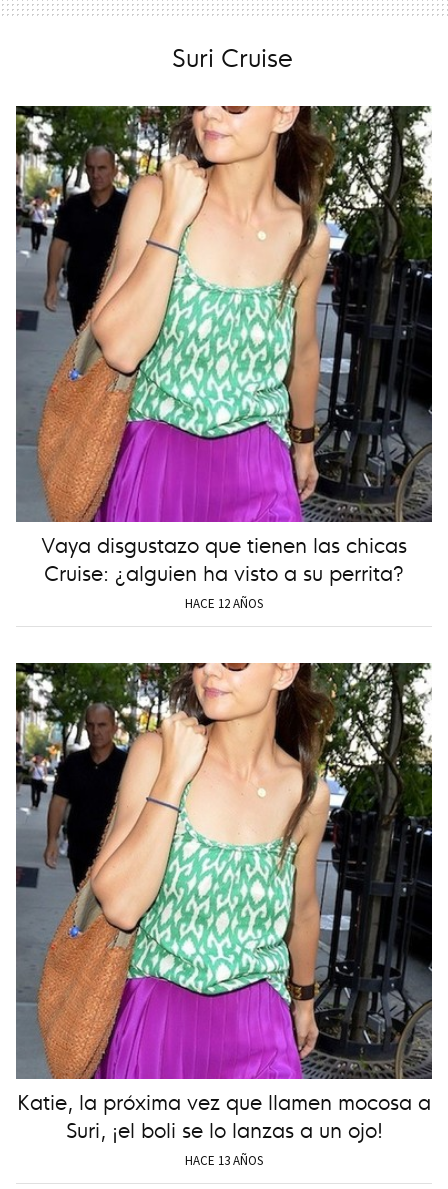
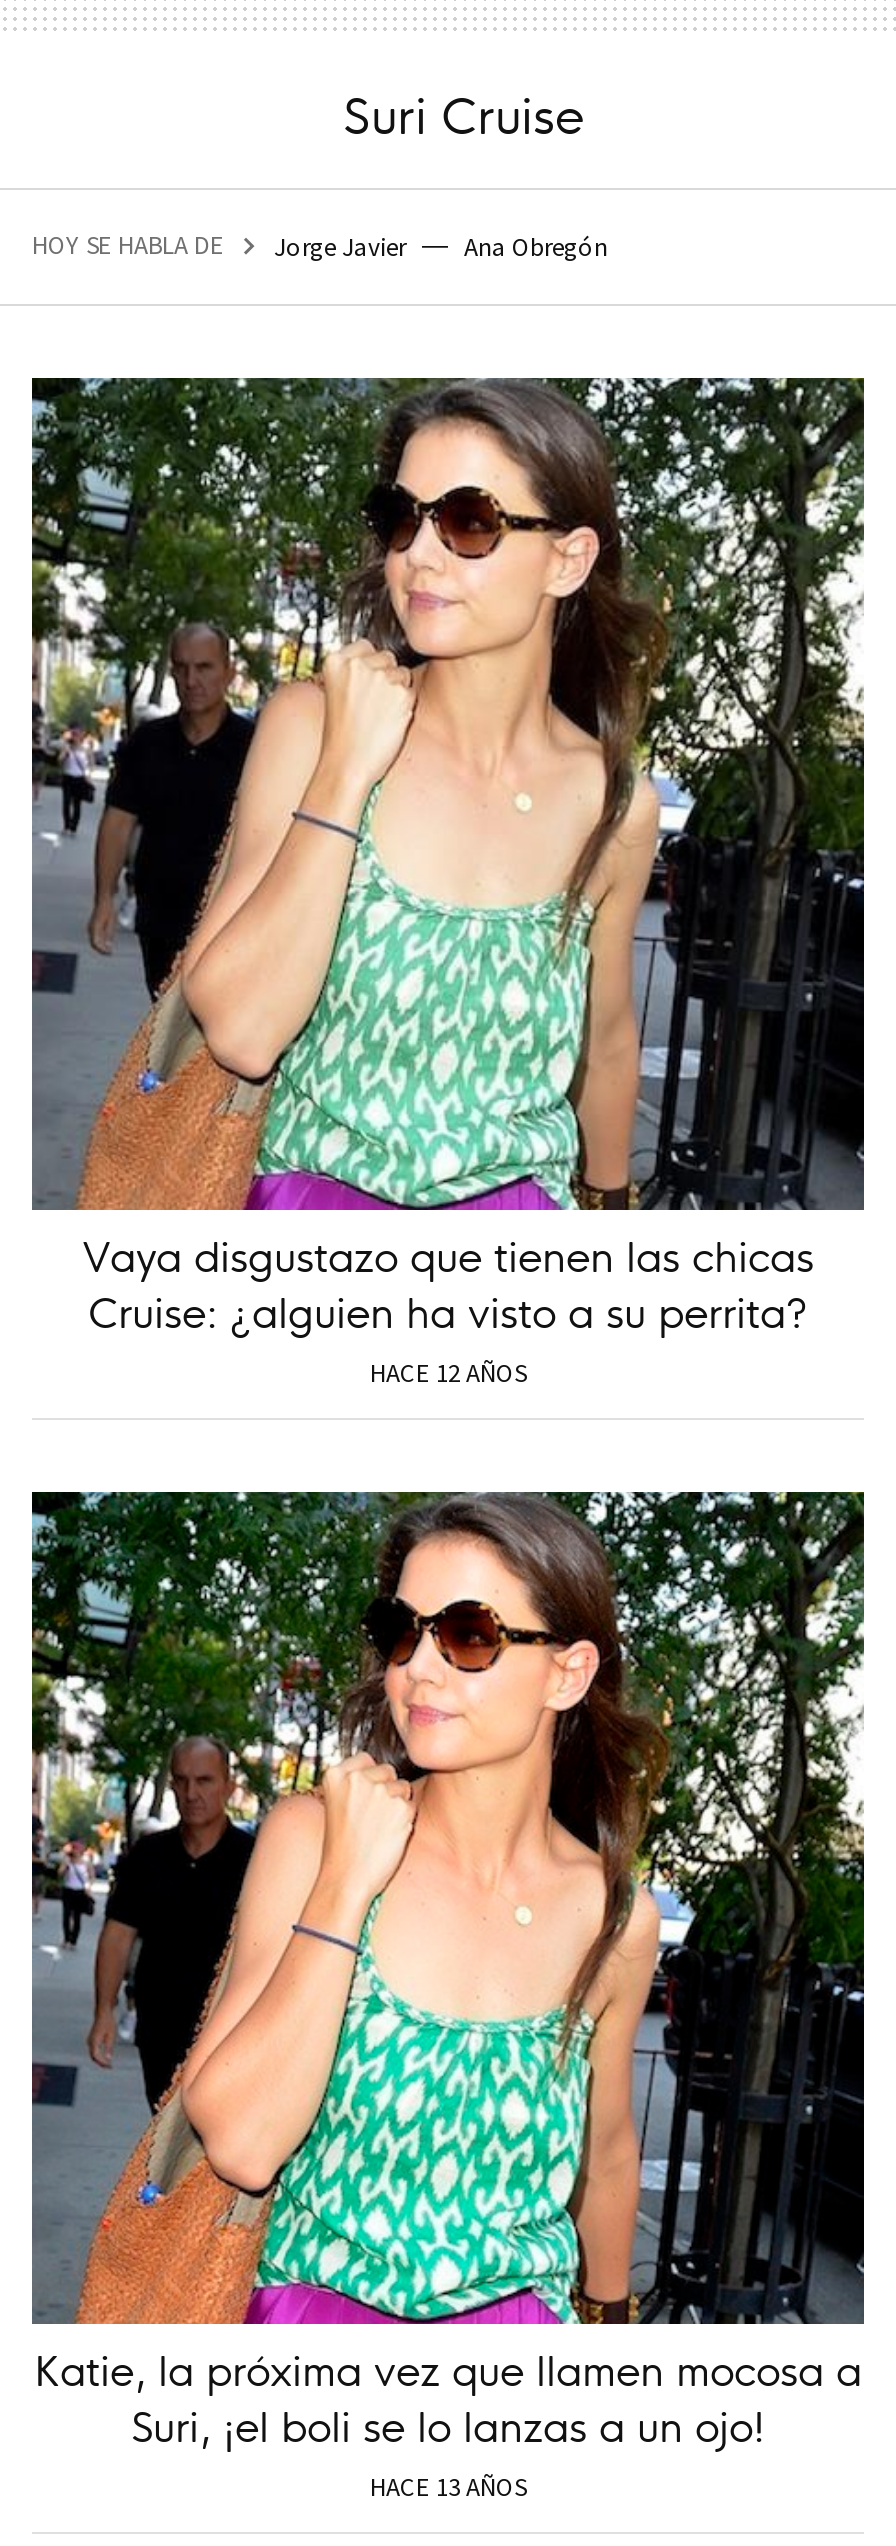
none -> [32,228,608,263] HOY SE HABLA DE | Jorge Javier | Ana Obregón
[16,105,433,523] [image] -> [30,376,866,1212] [image]
[15,662,433,1080] [image] -> [30,1490,866,2326] [image]

